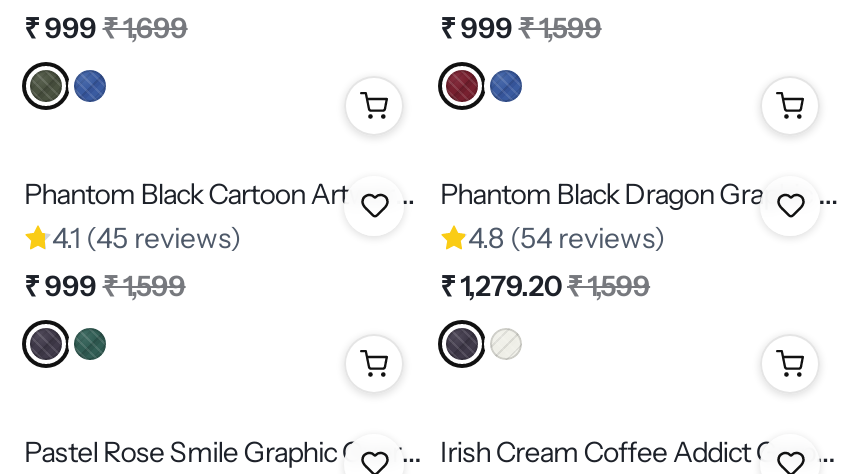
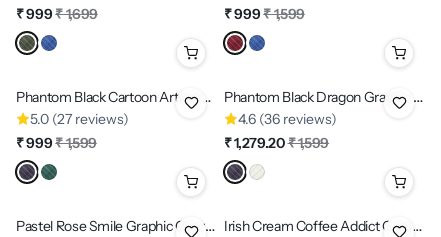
[52,219,242,255] 4.1 (45 reviews) -> [30,109,129,127] 5.0 (27 reviews)
[468,219,666,255] 4.8 (54 reviews) -> [238,109,337,127] 4.6 (36 reviews)

